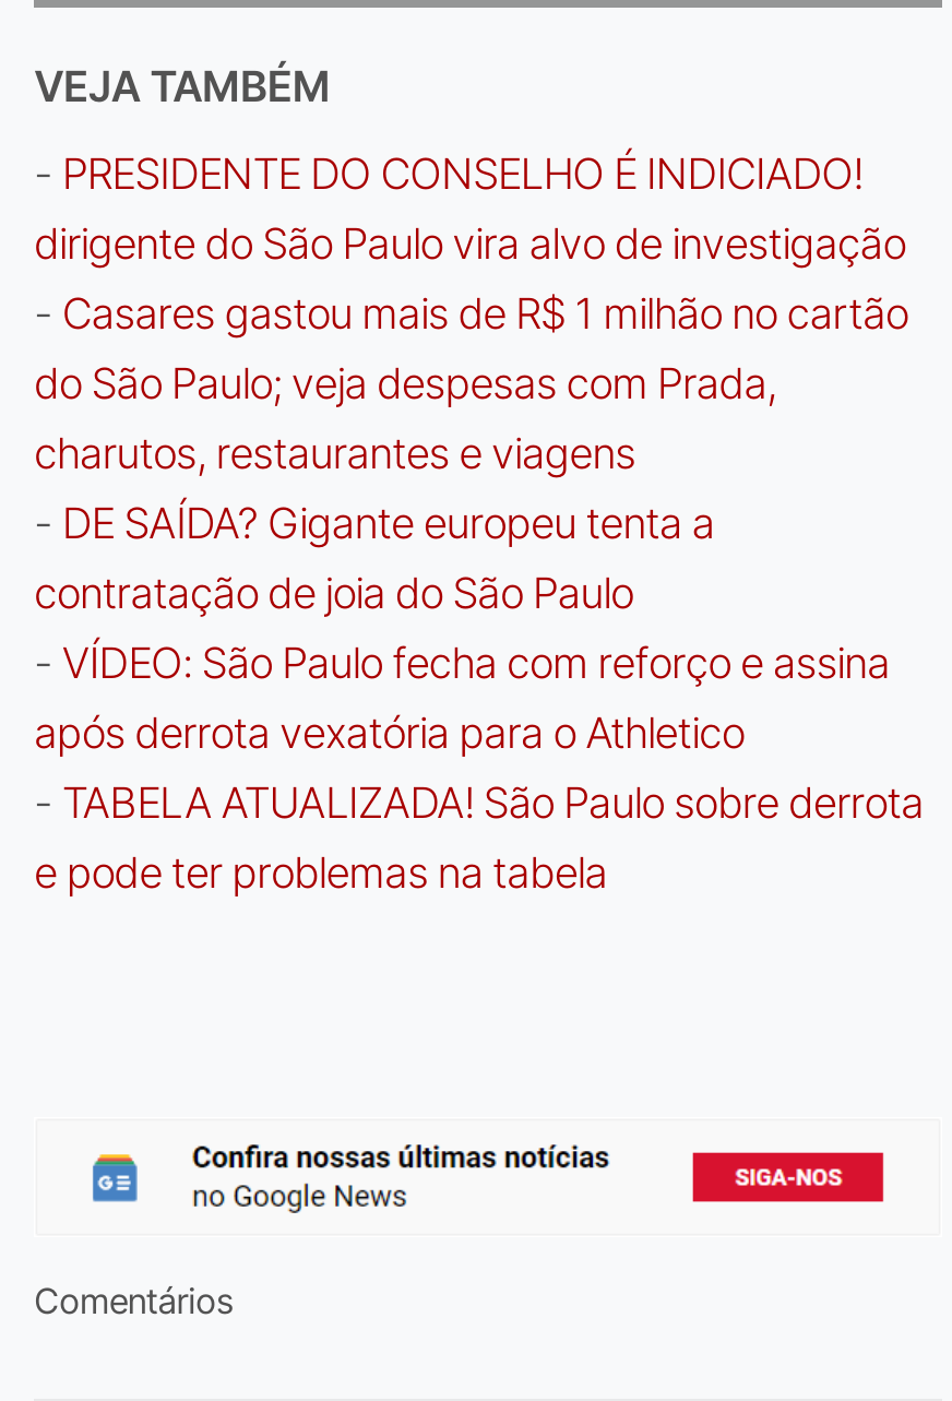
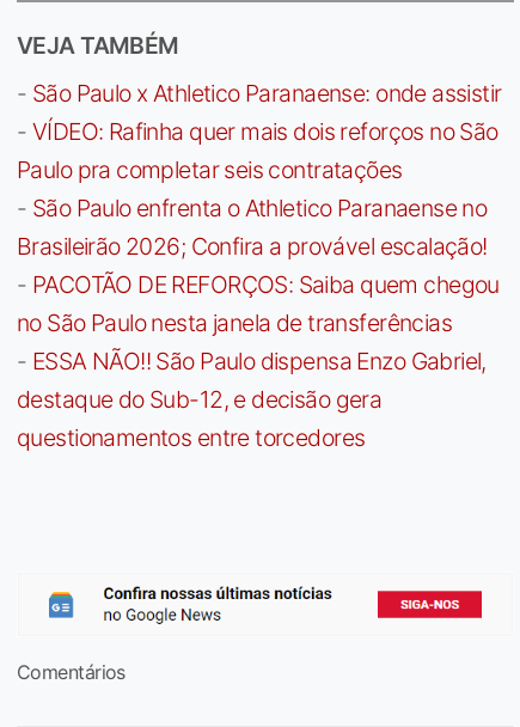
[34,147,924,898] - PRESIDENTE DO CONSELHO É INDICIADO! | dirigente do São Paulo vira alvo de investigação | - Casares gastou mais de R$ 1 milhão no cartão | do São Paulo; veja despesas com Prada, | charutos, restaurantes e viagens | - DE SAÍDA? Gigante europeu tenta a | contratação de joia do São Paulo | - VÍDEO: São Paulo fecha com reforço e assina | após derrota vexatória para o Athletico | - TABELA ATUALIZADA! São Paulo sobre derrota | e pode ter problemas na tabela -> [17,78,501,452] - São Paulo x Athletico Paranaense: onde assistir | - VÍDEO: Rafinha quer mais dois reforços no São | Paulo pra completar seis contratações | - São Paulo enfrenta o Athletico Paranaense no | Brasileirão 2026; Confira a provável escalação! | - PACOTÃO DE REFORÇOS: Saiba quem chegou | no São Paulo nesta janela de transferências | - ESSA NÃO!! São Paulo dispensa Enzo Gabriel, | destaque do Sub-12, e decisão gera | questionamentos entre torcedores

